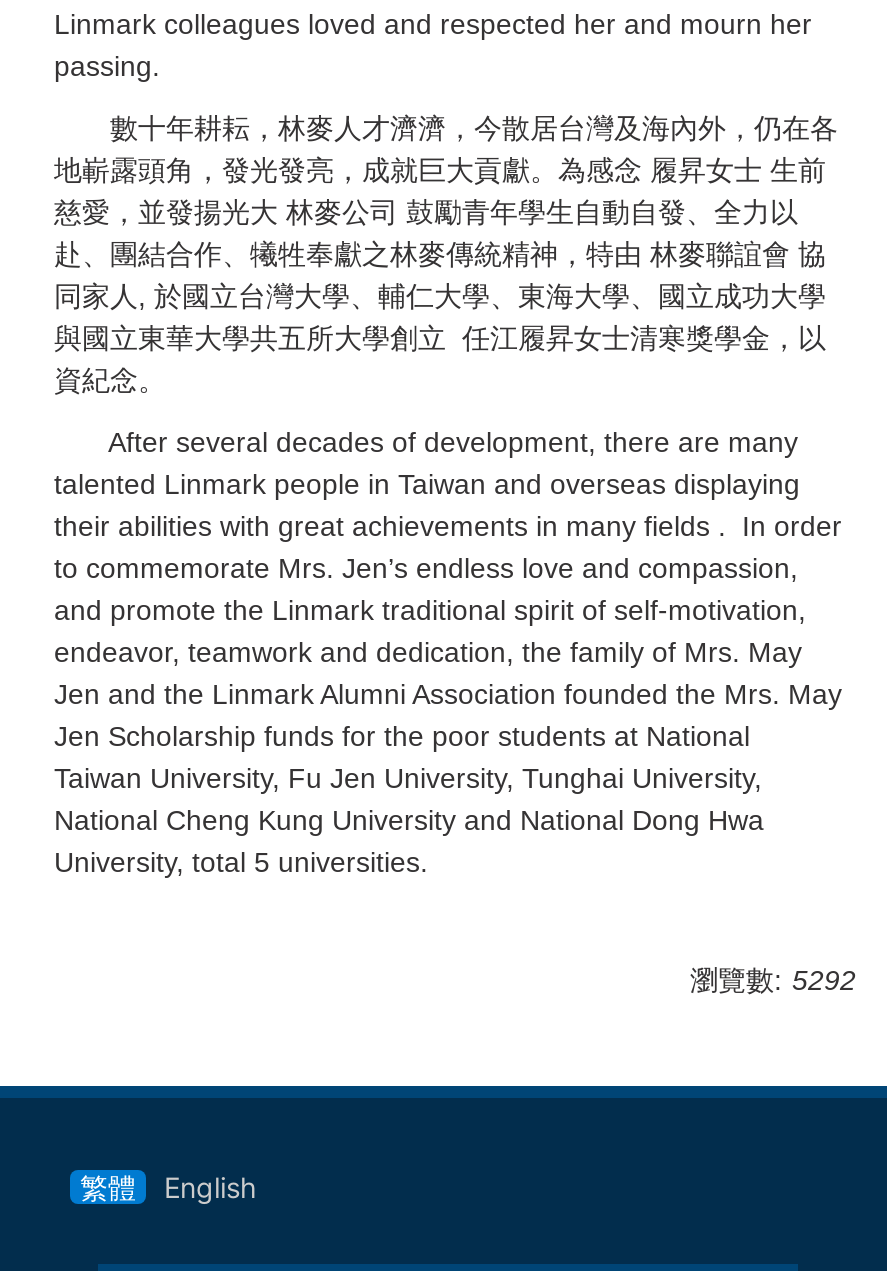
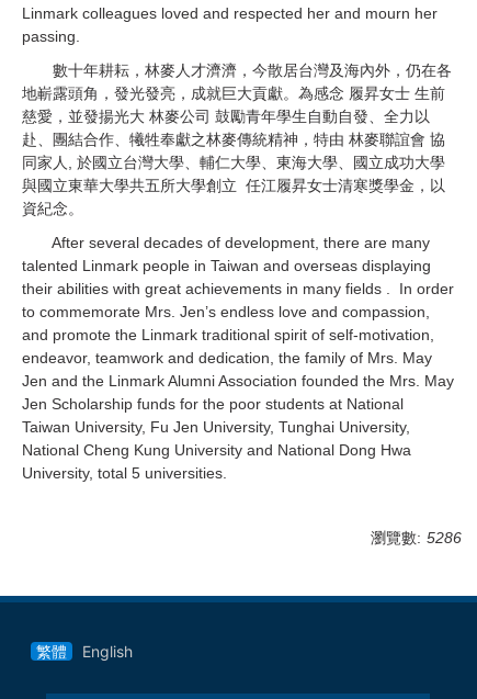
[690,963,856,995] 瀏覽數: 5292 -> [371,528,462,546] 瀏覽數: 5286

